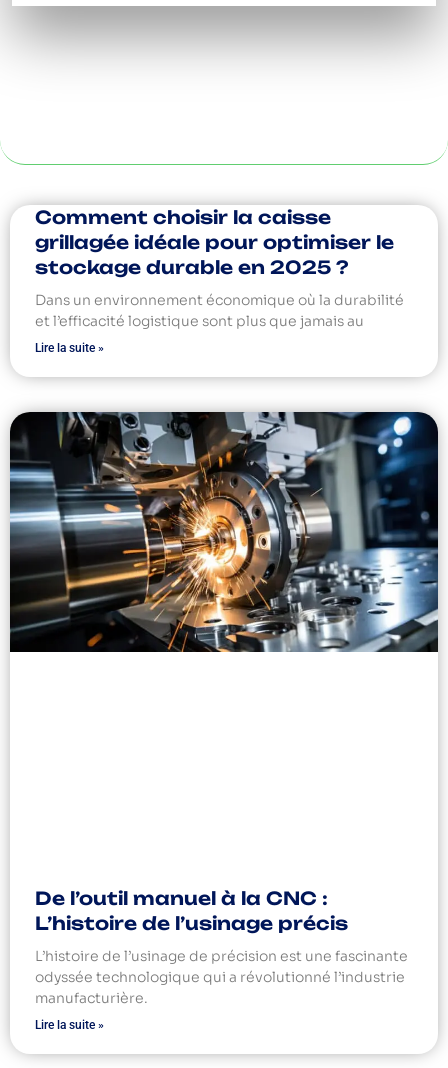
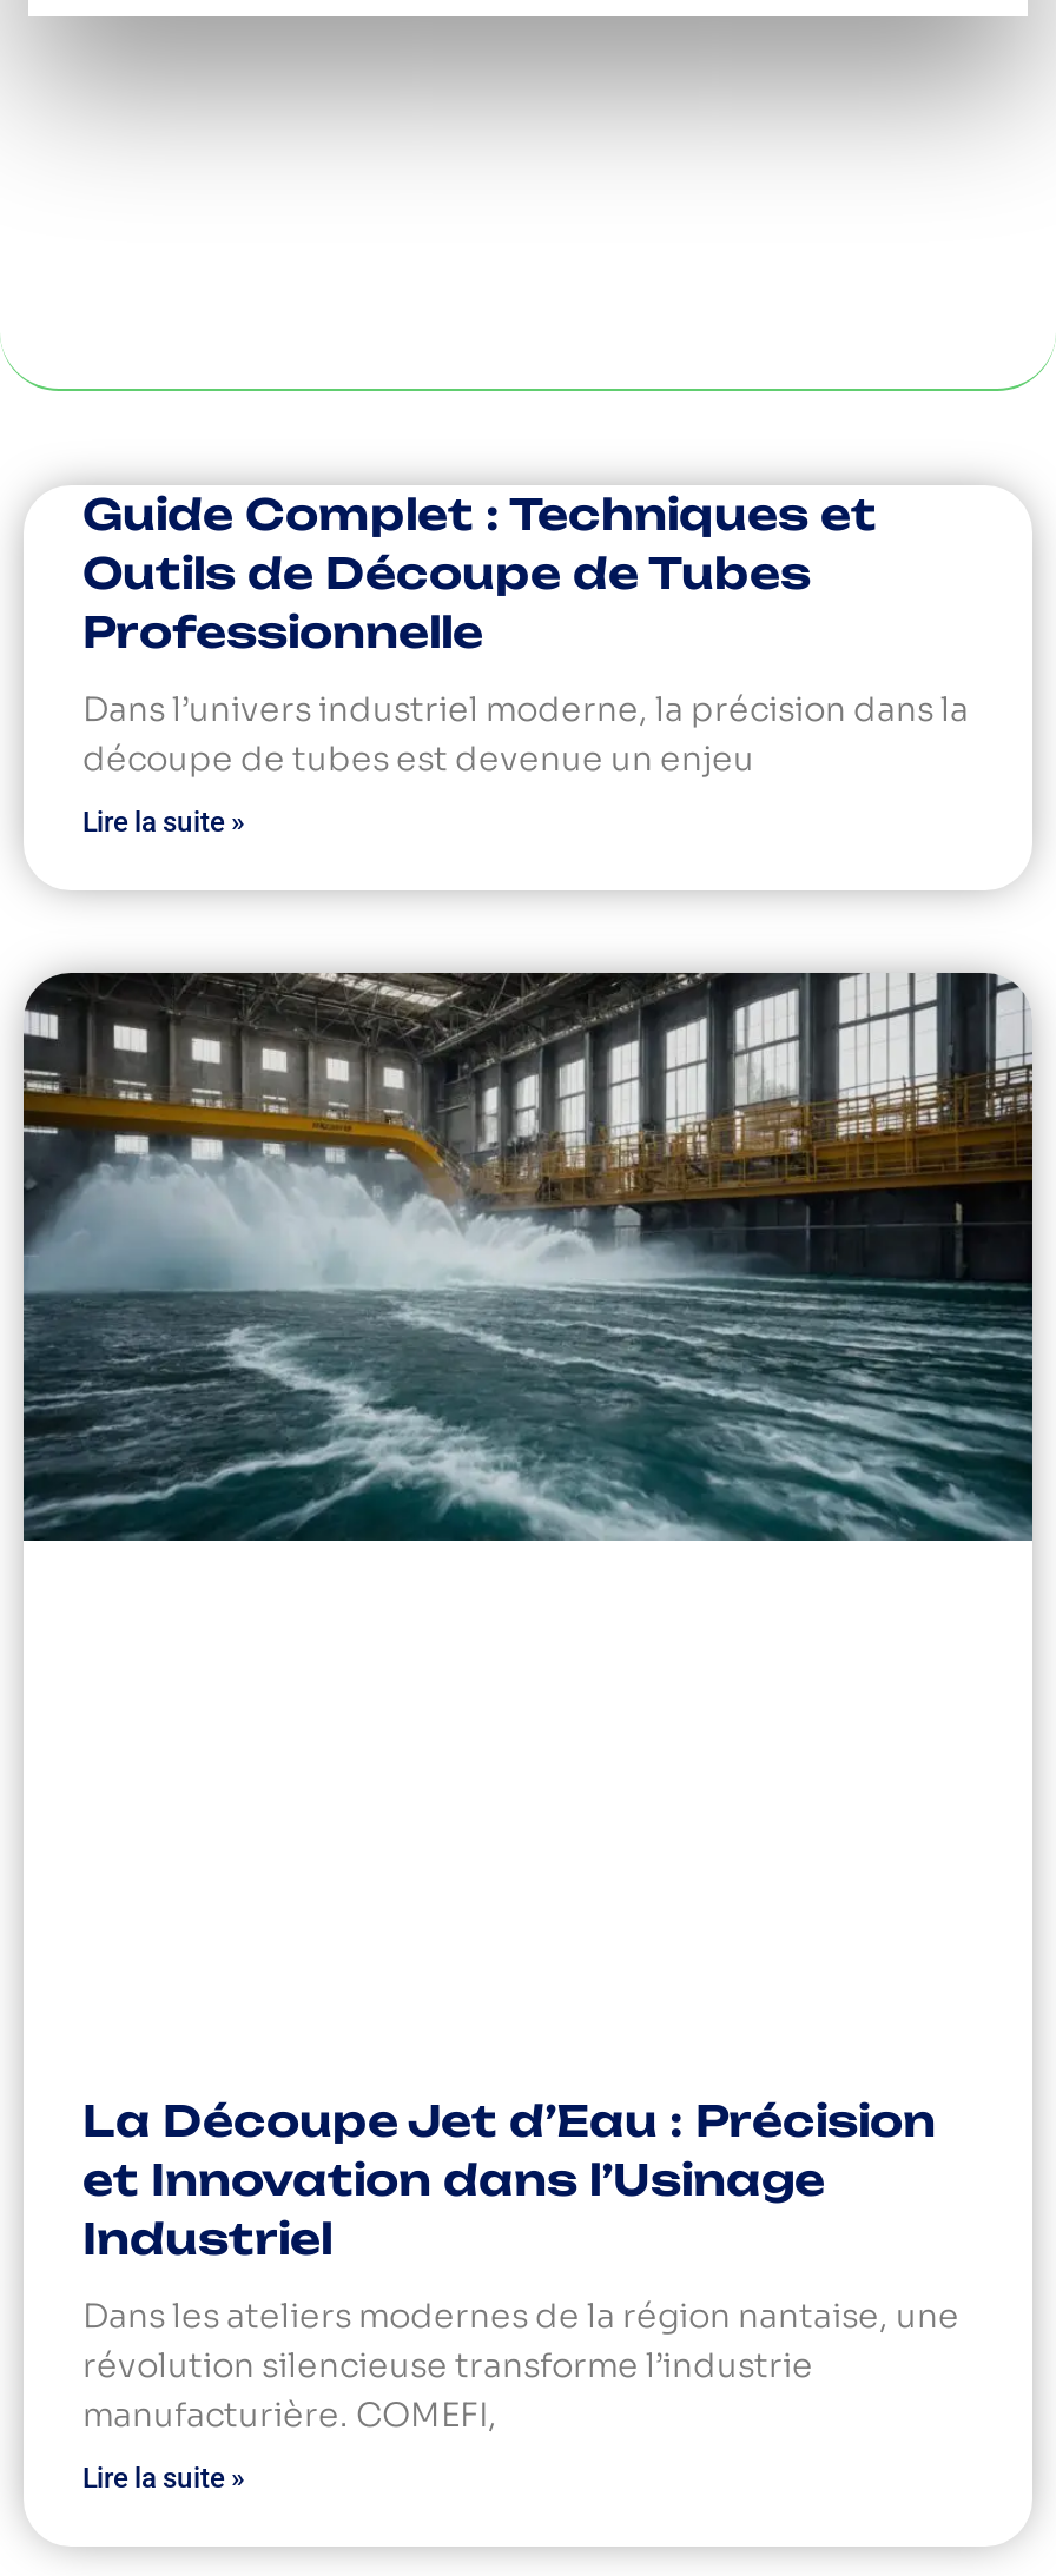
[35,206,394,278] Comment choisir la caisse | grillagée idéale pour optimiser le | stockage durable en 2025 ? -> [82,488,877,657] Guide Complet : Techniques et | Outils de Découpe de Tubes | Professionnelle
[35,291,404,330] Dans un environnement économique où la durabilité | et l’efficacité logistique sont plus que jamais au -> [82,688,969,780] Dans l’univers industriel moderne, la précision dans la | découpe de tubes est devenue un enjeu
[9,411,438,653] [image] -> [24,971,1032,1543] [image]
[35,887,348,934] De l’outil manuel à la CNC : | L’histoire de l’usinage précis -> [82,2094,936,2263] La Découpe Jet d’Eau : Précision | et Innovation dans l’Usinage | Industriel
[35,947,408,1007] L’histoire de l’usinage de précision est une fascinante | odyssée technologique qui a révolutionné l’industrie | manufacturière. -> [82,2294,959,2435] Dans les ateliers modernes de la région nantaise, une | révolution silencieuse transforme l’industrie | manufacturière. COMEFI,

